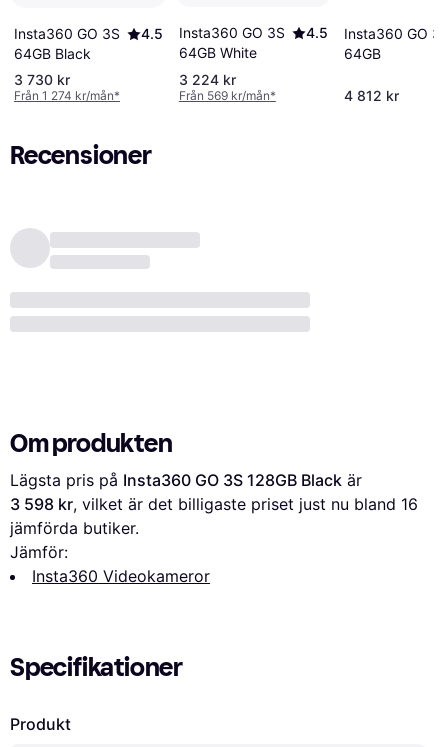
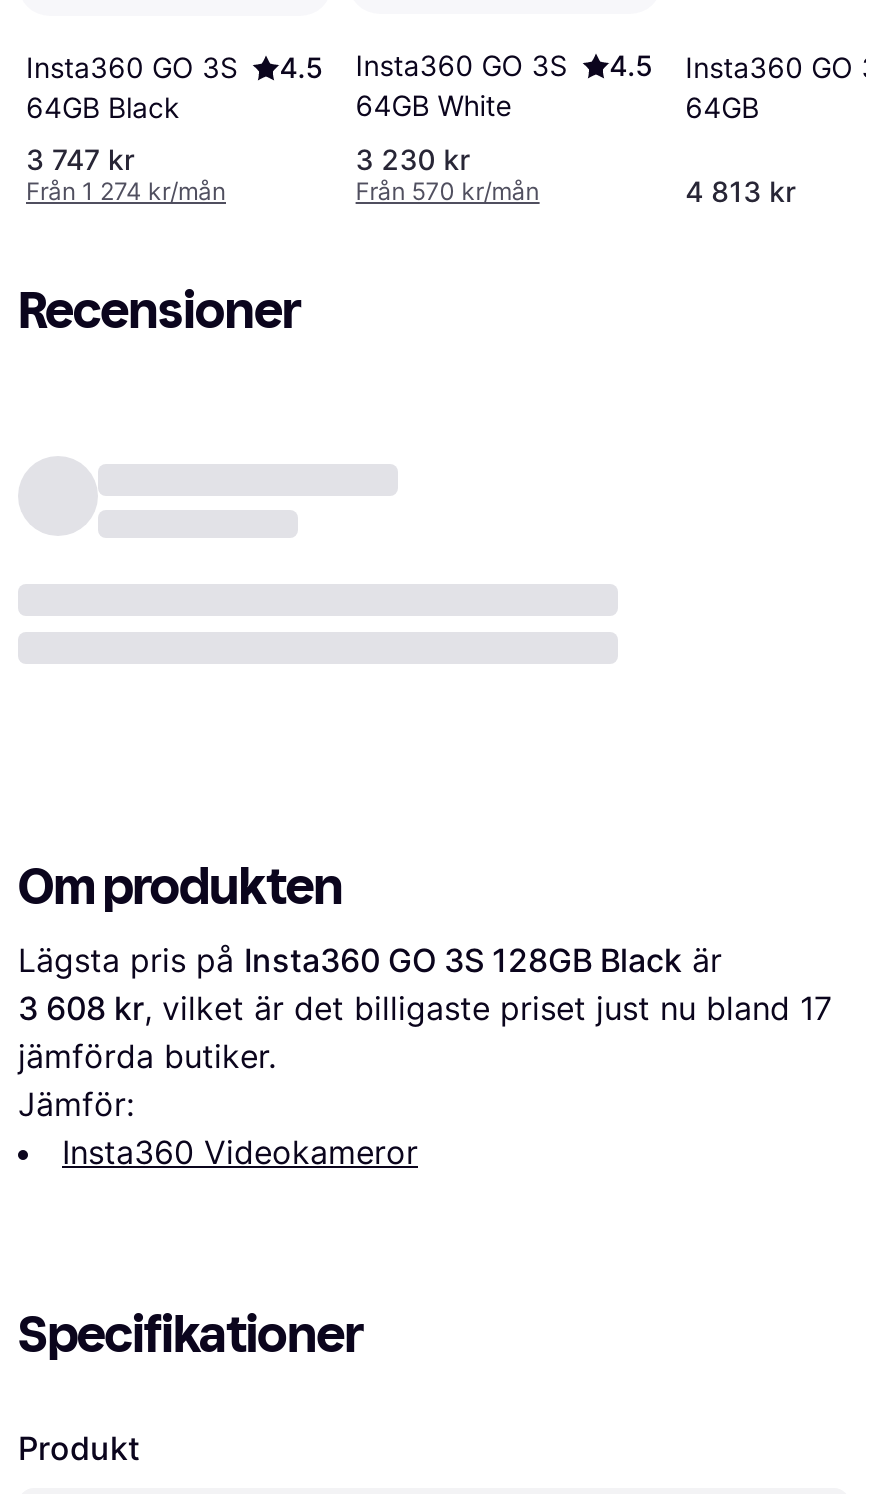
[14,71,120,103] 3 730 kr | Från 1 274 kr/mån* -> [26,142,226,206] 3 747 kr | Från 1 274 kr/mån
[179,71,276,103] 3 224 kr | Från 569 kr/mån* -> [356,142,540,206] 3 230 kr | Från 570 kr/mån
[344,87,399,104] 4 812 kr -> [685,174,795,208] 4 813 kr
[10,494,418,514] 3 598 kr, vilket är det billigaste priset just nu bland 16 -> [18,988,832,1028] 3 608 kr, vilket är det billigaste priset just nu bland 17

